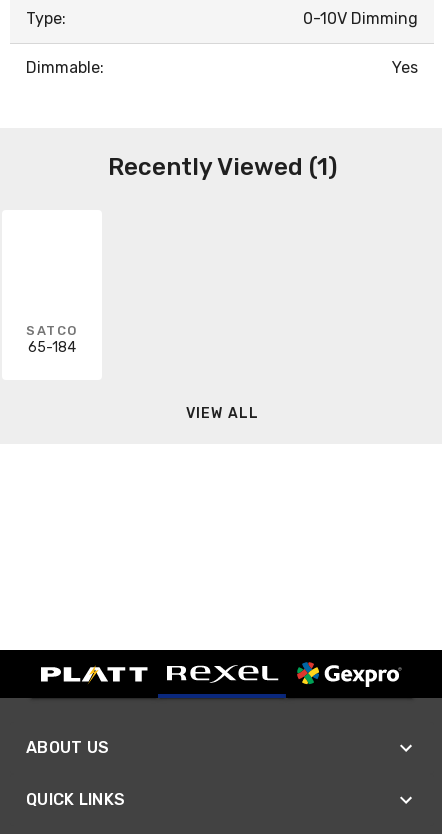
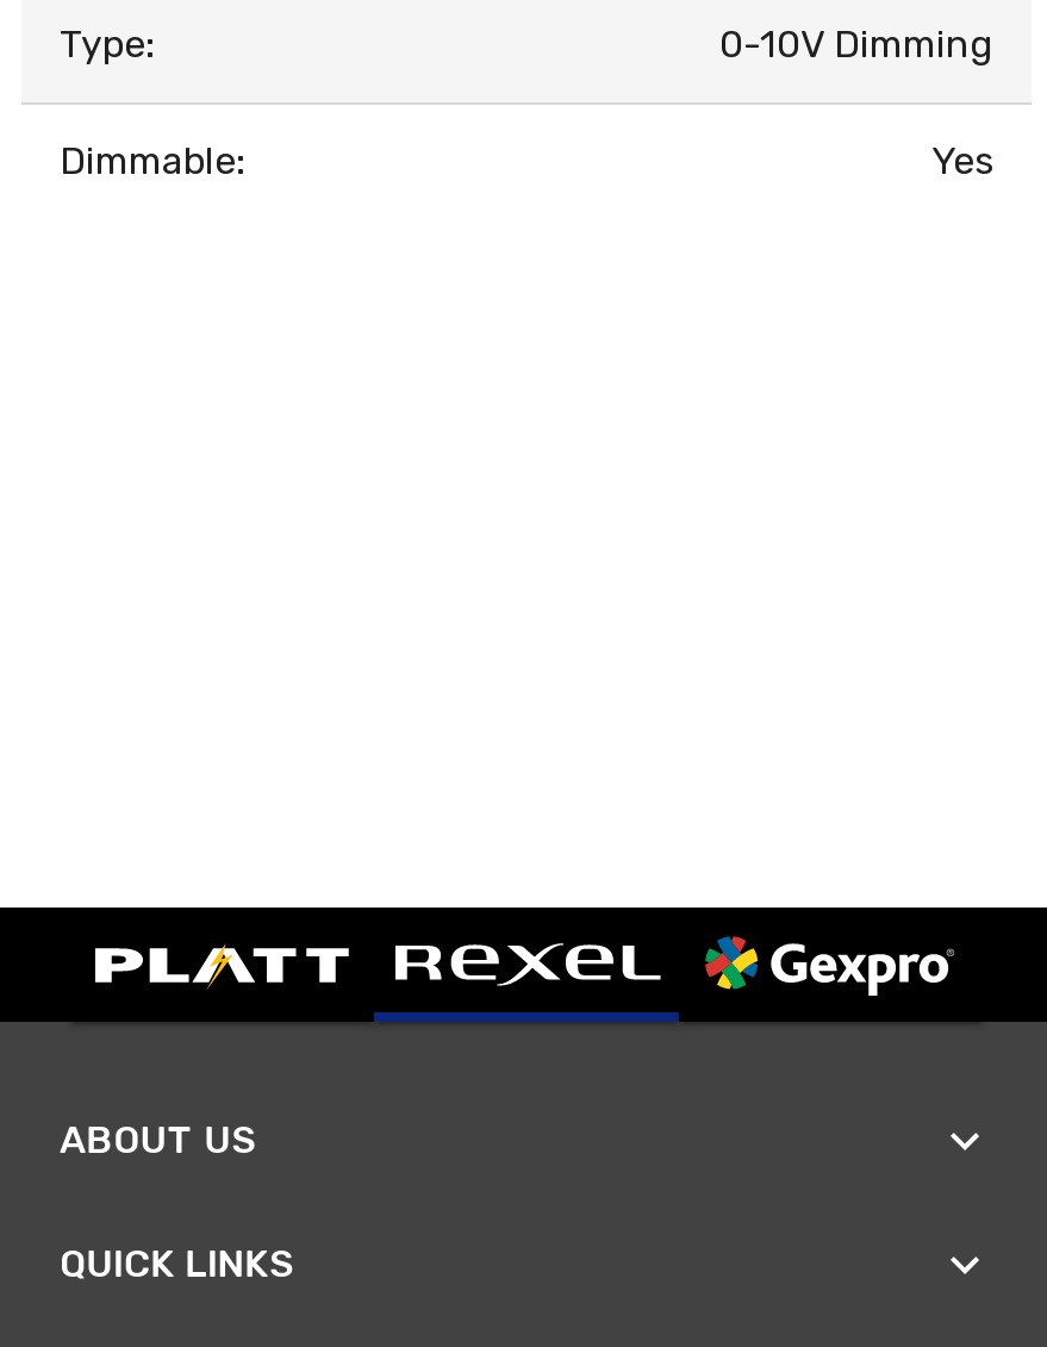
[107,153,336,181] Recently Viewed (1) -> none
[26,323,78,356] SATCO | 65-184 -> none
[186,405,260,422] VIEW ALL -> none

